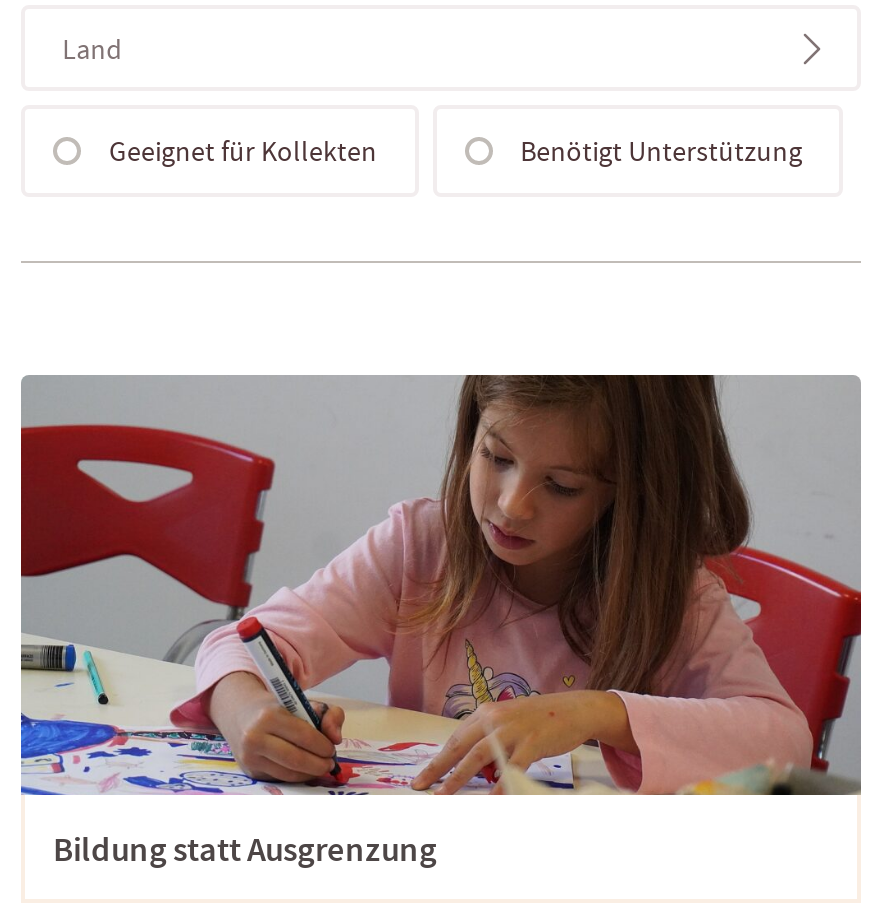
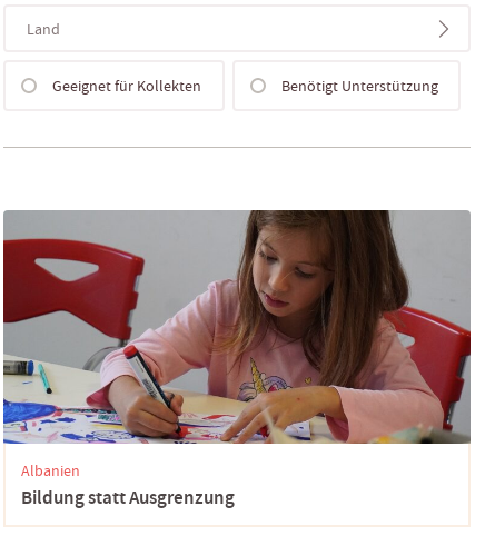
none -> [21,460,80,480] Albanien

